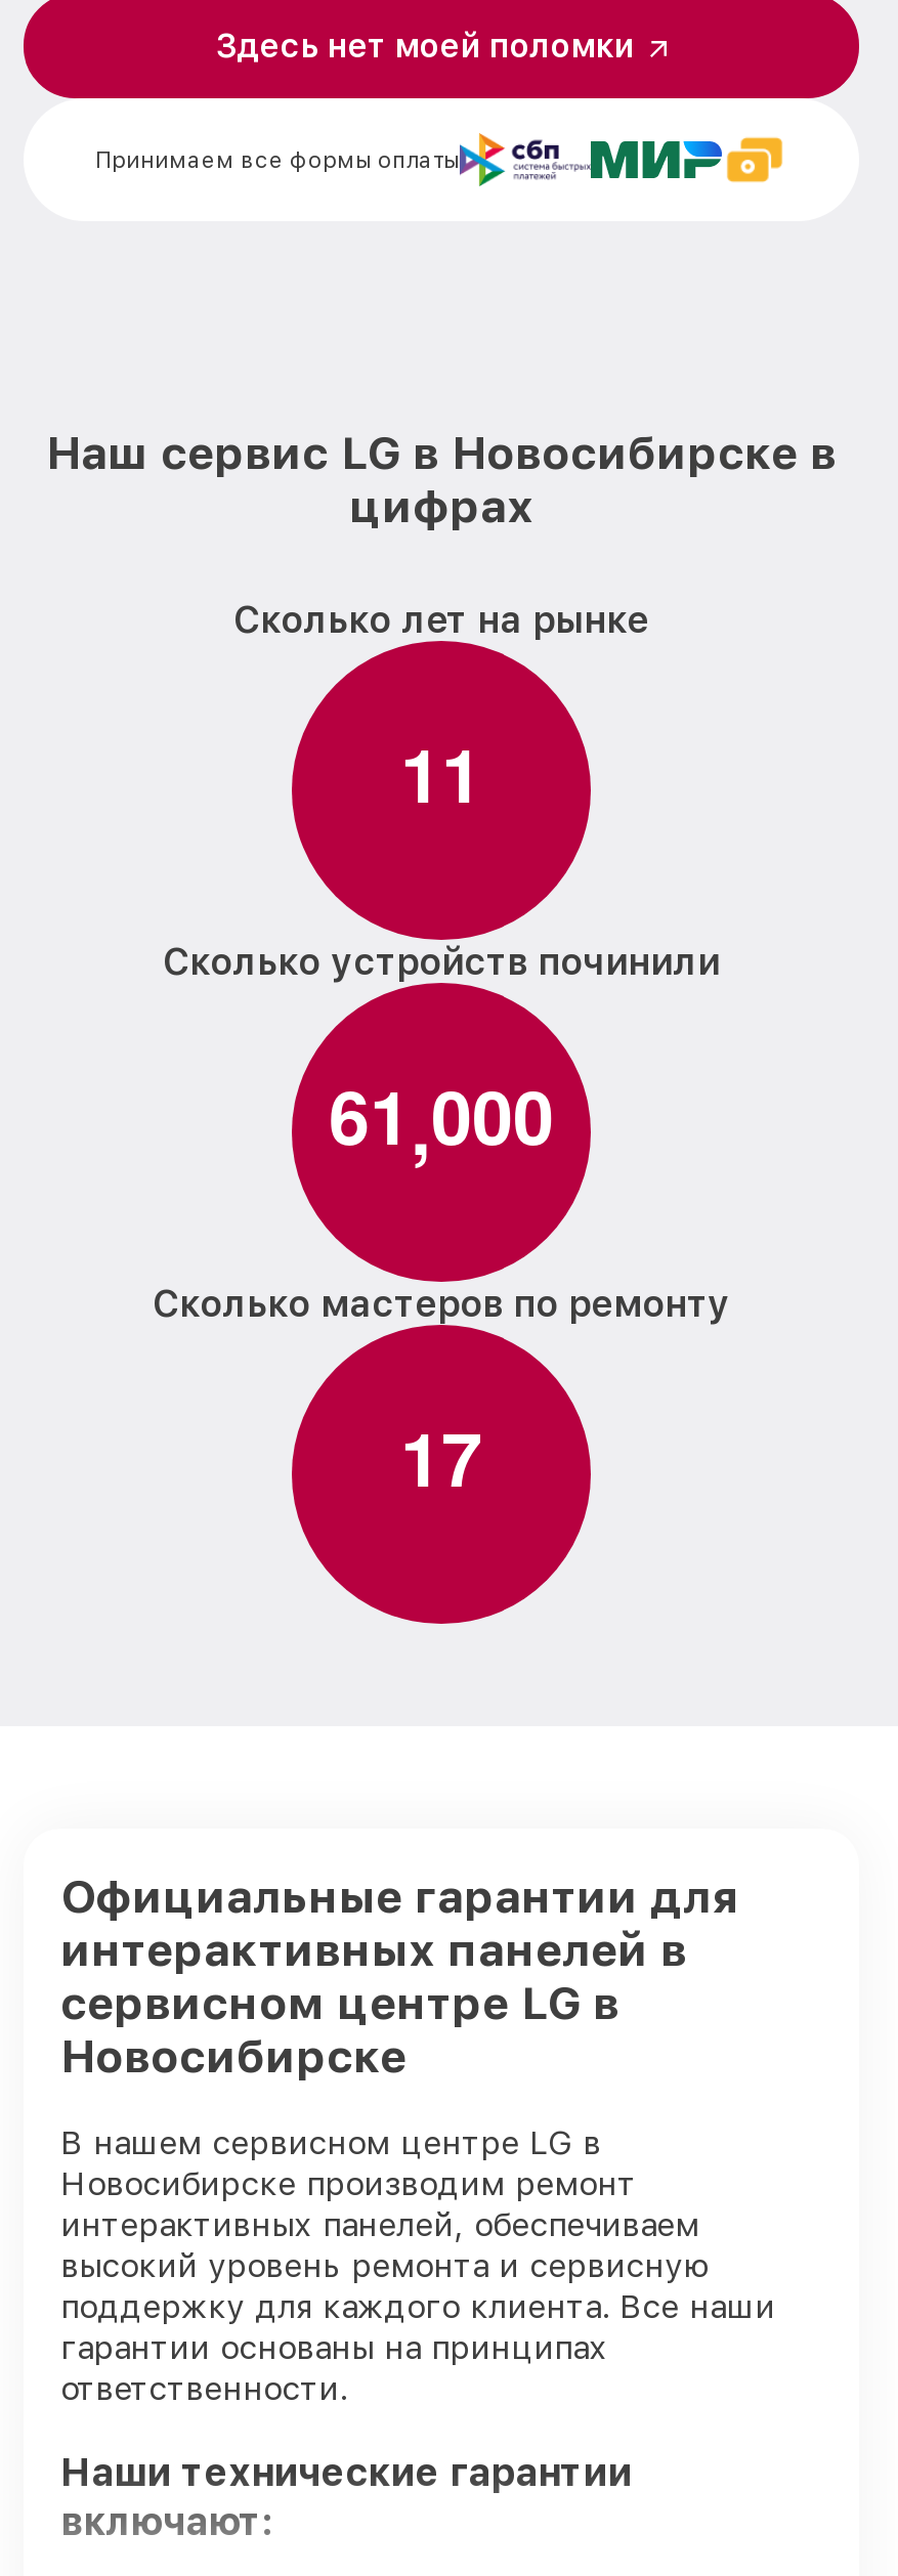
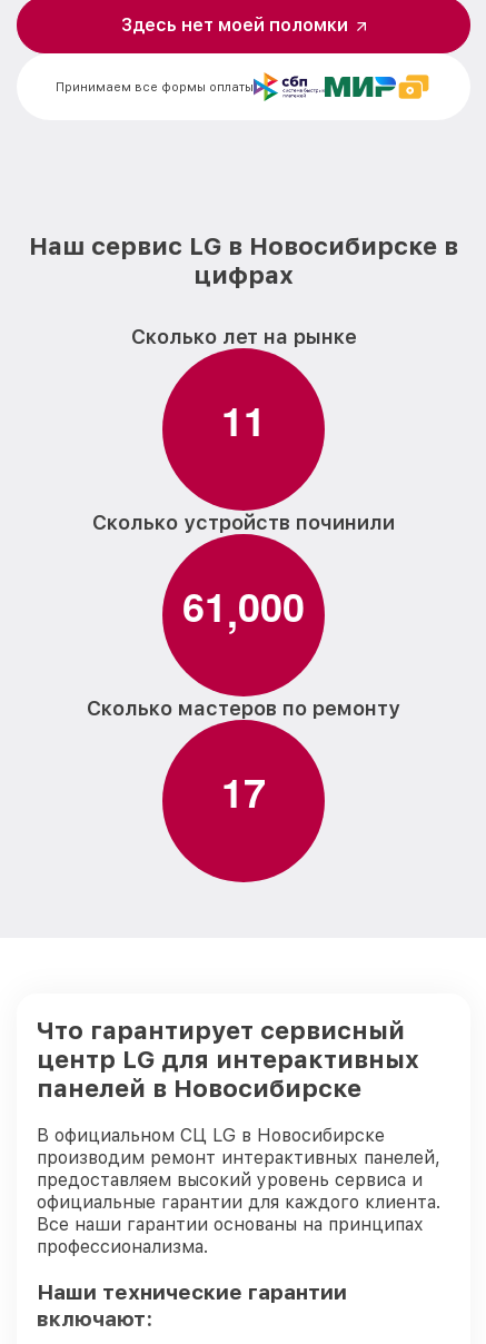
[60,1870,738,2083] Официальные гарантии для | интерактивных панелей в | сервисном центре LG в | Новосибирске -> [37,1016,419,1103] Что гарантирует сервисный | центр LG для интерактивных | панелей в Новосибирске
[60,2123,775,2408] В нашем сервисном центре LG в | Новосибирске производим ремонт | интерактивных панелей, обеспечиваем | высокий уровень ремонта и сервисную | поддержку для каждого клиента. Все наши | гарантии основаны на принципах | ответственности. -> [37,1125,440,1257] В официальном СЦ LG в Новосибирске | производим ремонт интерактивных панелей, | предоставляем высокий уровень сервиса и | официальные гарантии для каждого клиента. | Все наши гарантии основаны на принципах | профессионализма.

